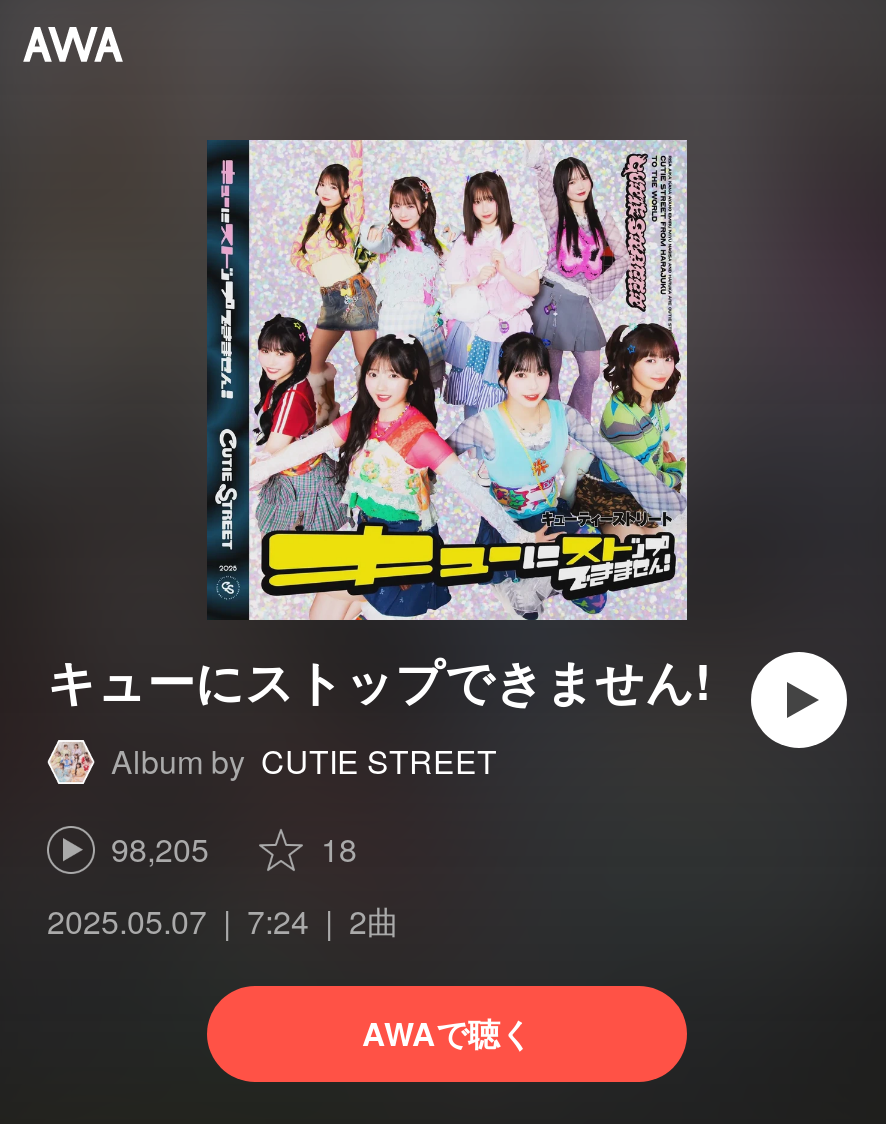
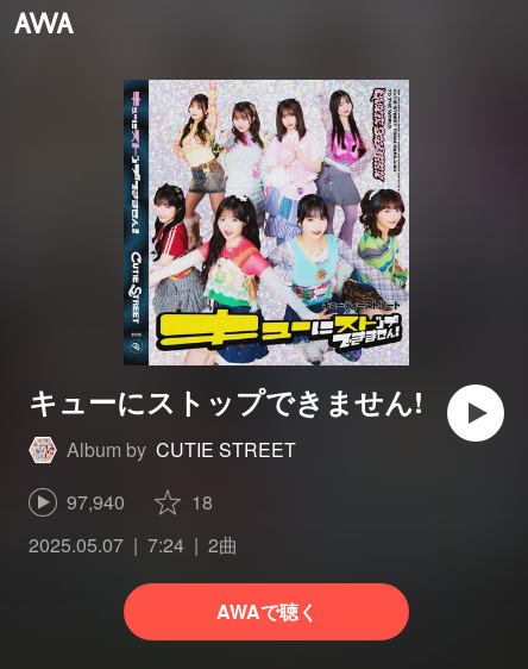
[111,826,209,872] 98,205 -> [67,488,125,515] 97,940

